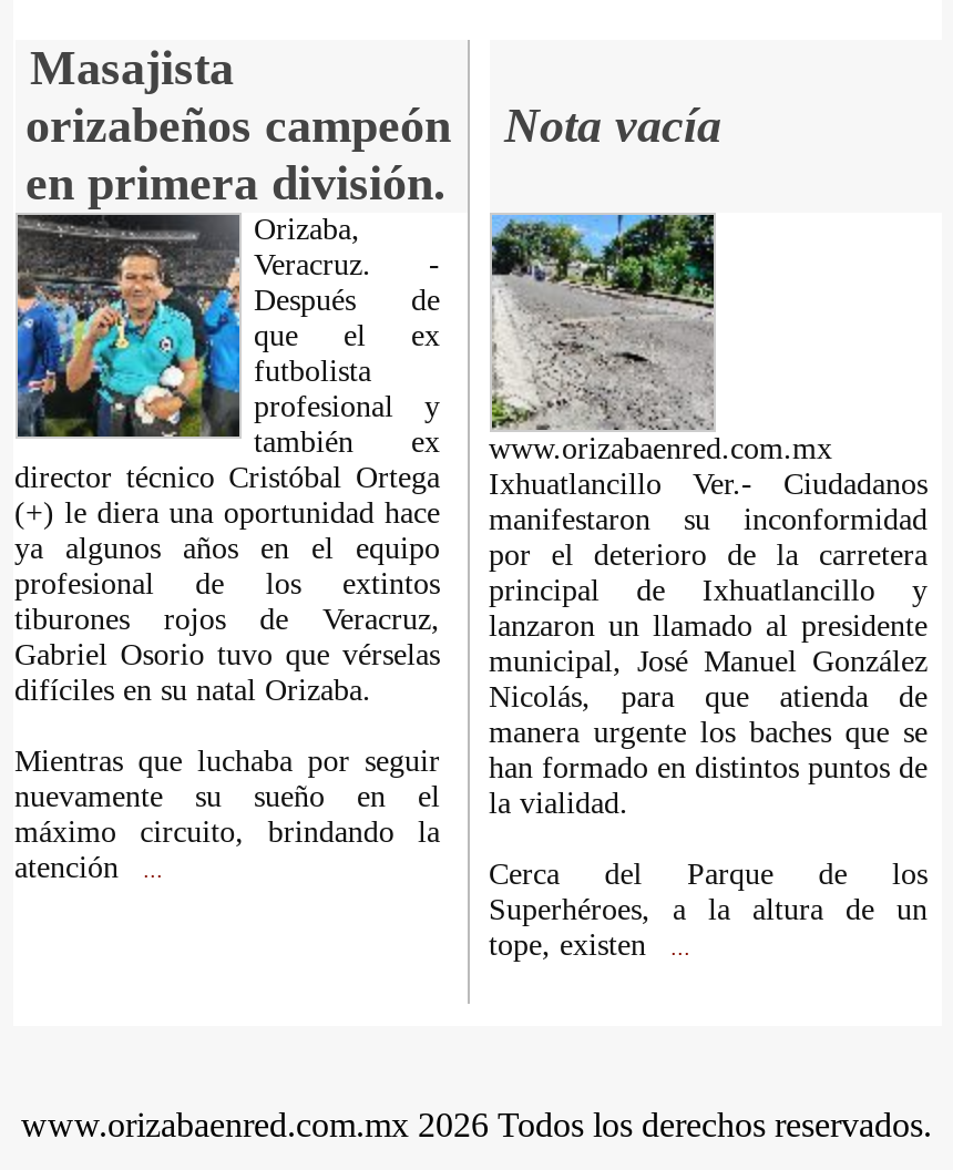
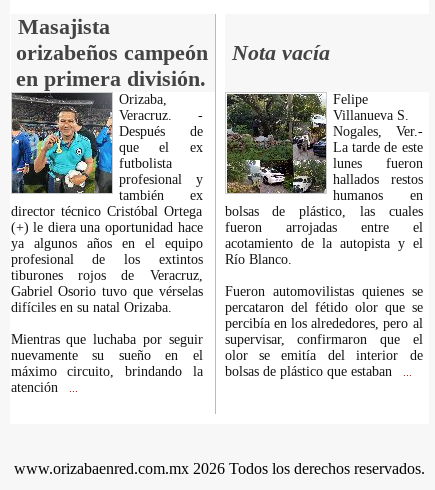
[489,213,928,820] [image] | www.orizabaenred.com.mx | Ixhuatlancillo Ver.- Ciudadanos | manifestaron su inconformidad | por el deterioro de la carretera | principal de Ixhuatlancillo y | lanzaron un llamado al presidente | municipal, José Manuel González | Nicolás, para que atienda de | manera urgente los baches que se | han formado en distintos puntos de | la vialidad. -> [224,92,422,267] [image] | Felipe | Villanueva S. | Nogales, Ver.- | La tarde de este | lunes fueron | hallados restos | humanos en | bolsas de plástico, las cuales | fueron arrojadas entre el | acotamiento de la autopista y el | Río Blanco.
[489,858,928,962] Cerca del Parque de los | Superhéroes, a la altura de un | tope, existen ... -> [224,284,422,379] Fueron automovilistas quienes se | percataron del fétido olor que se | percibía en los alrededores, pero al | supervisar, confirmaron que el | olor se emitía del interior de | bolsas de plástico que estaban ...

